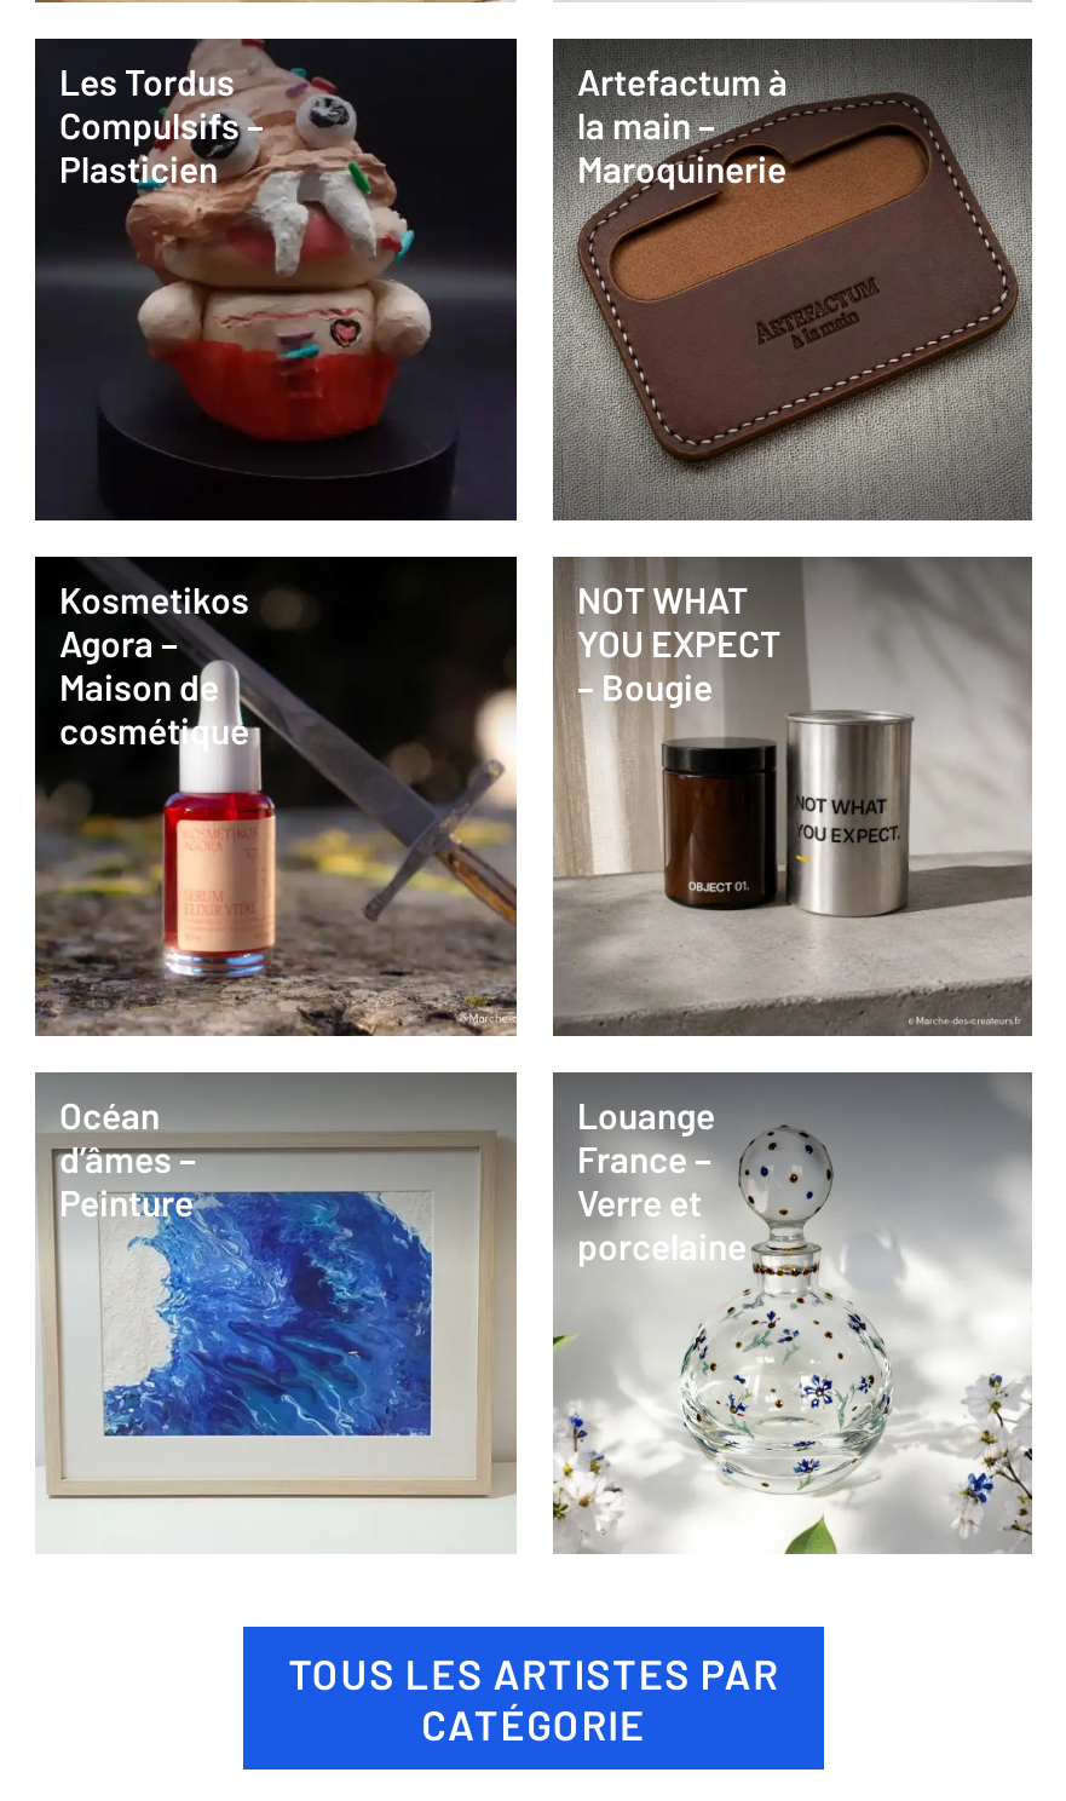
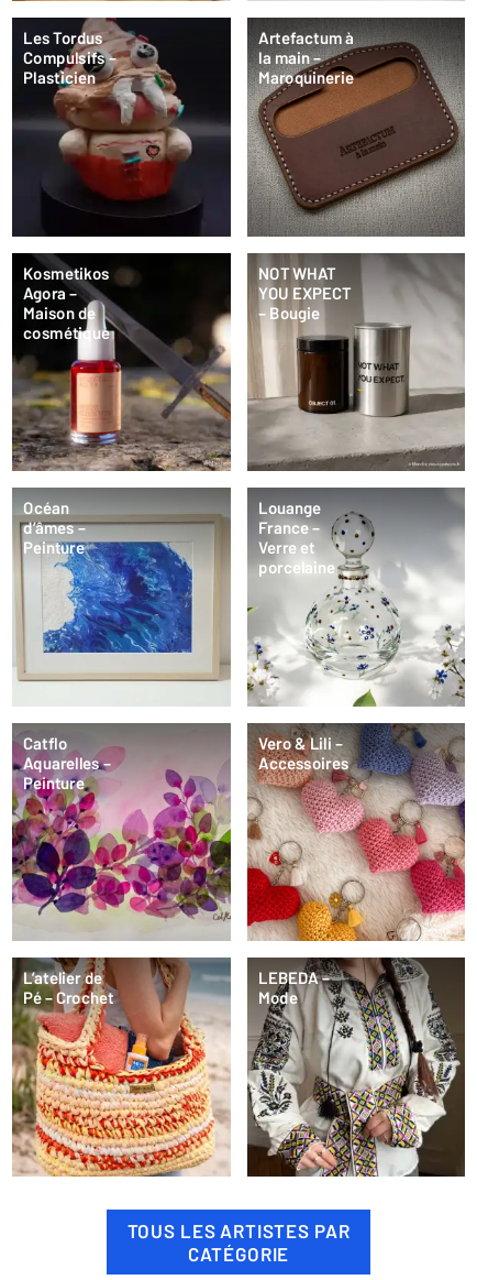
none -> [11,722,232,940] [image] | Catflo | Aquarelles – | Peinture
none -> [11,956,231,1178] [image] | L’atelier de | Pé – Crochet
none -> [246,724,466,942] [image] | Vero & Lili – | Accessoires
none -> [246,958,466,1178] [image] | LEBEDA – | Mode

